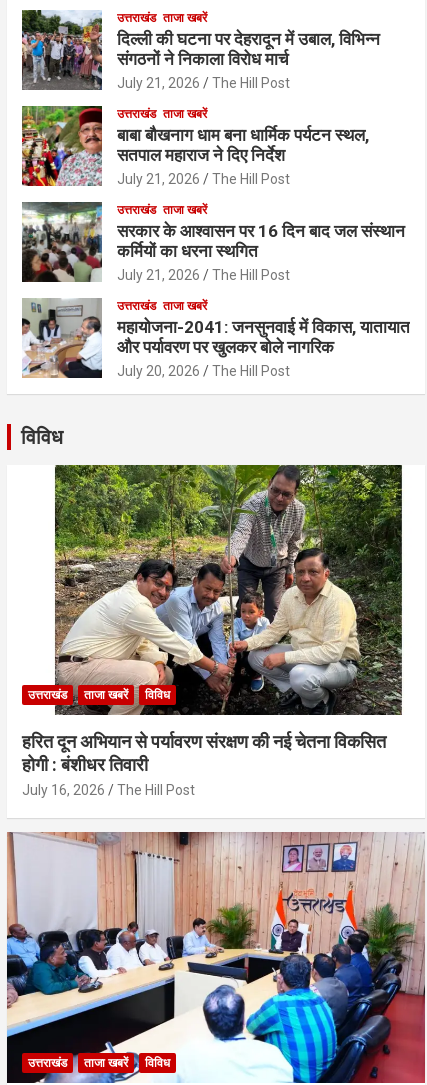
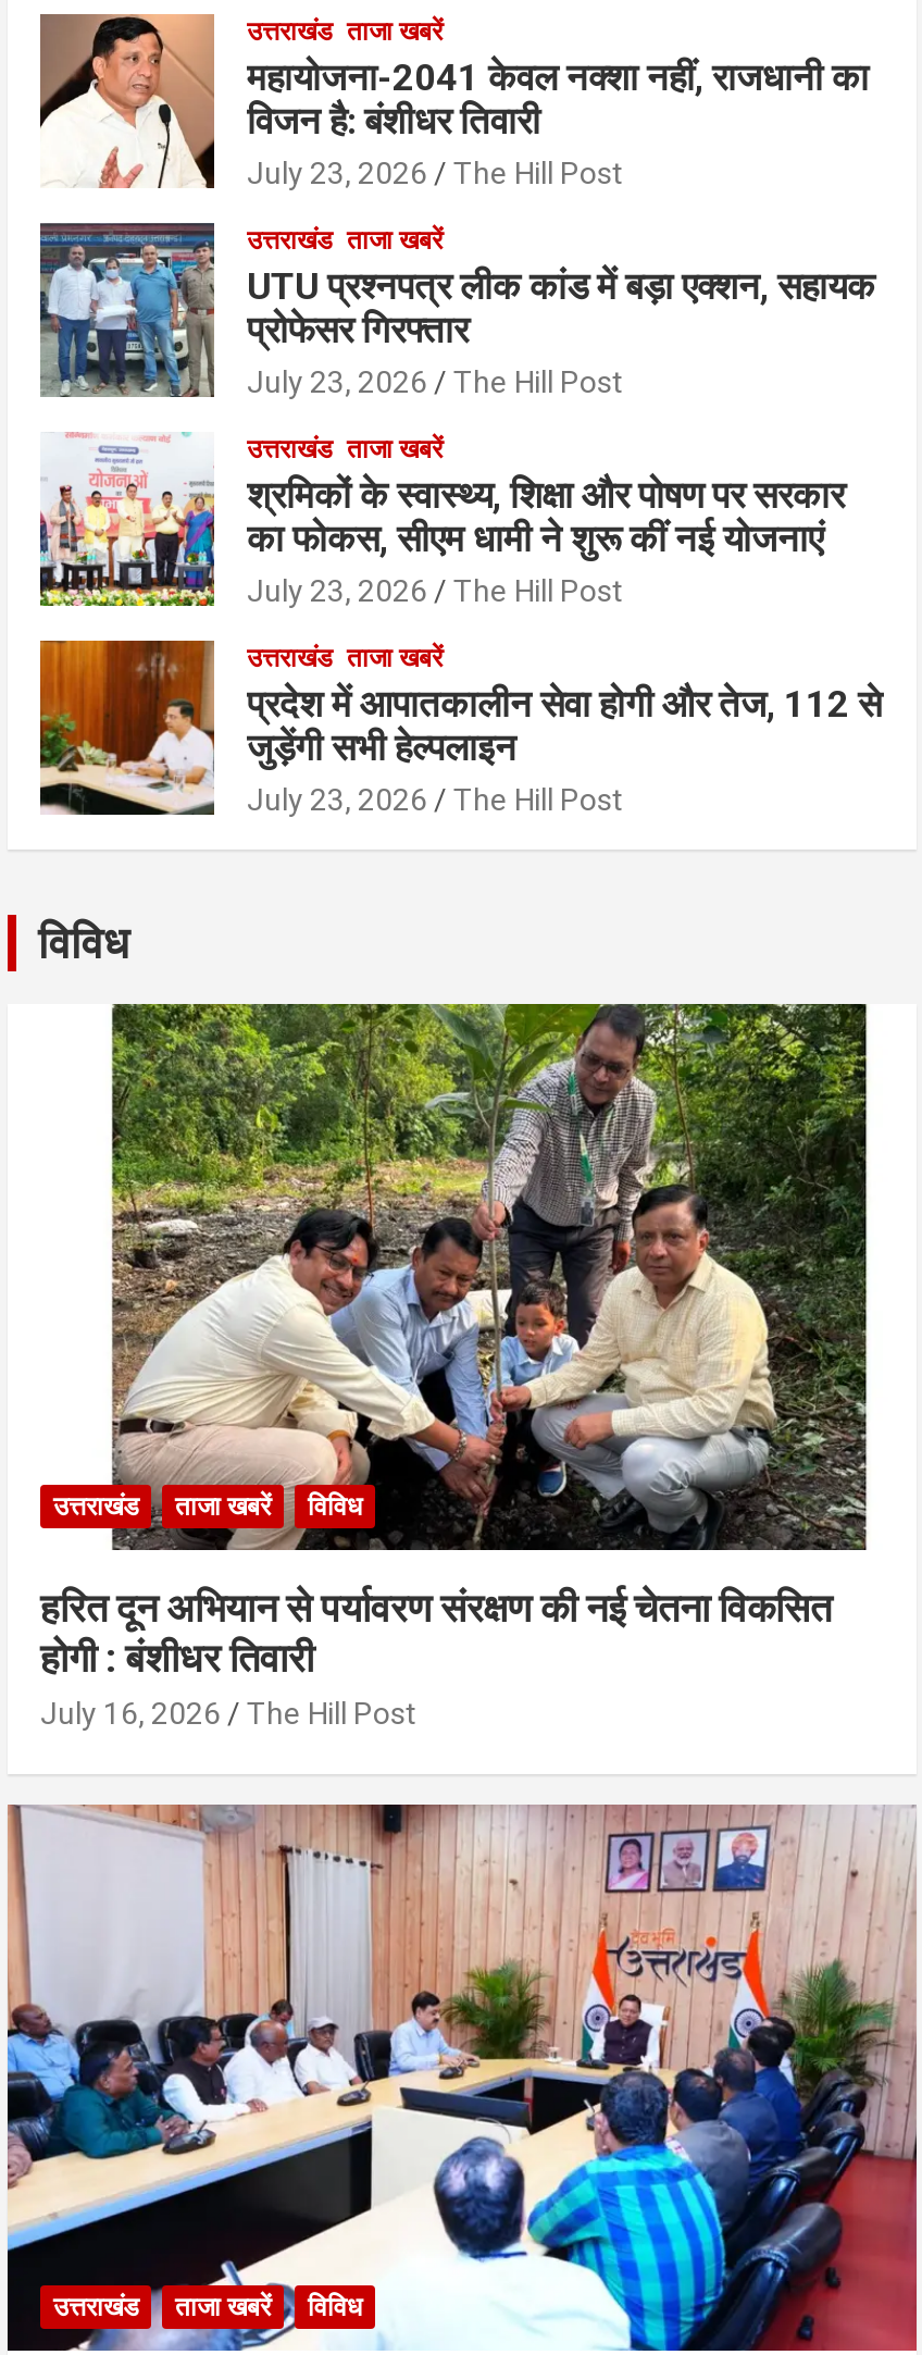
[21,9,380,91] [image] | दिल्ली की घटना पर देहरादून में उबाल, विभिन्न | संगठनों ने निकाला विरोध मार्च | July 21, 2026 -> [38,12,869,192] [image] | महायोजना-2041 केवल नक्शा नहीं, राजधानी का | विजन है: बंशीधर तिवारी | July 23, 2026
[21,105,369,187] [image] | बाबा बौखनाग धाम बना धार्मिक पर्यटन स्थल, | सतपाल महाराज ने दिए निर्देश | July 21, 2026 -> [38,221,875,401] [image] | UTU प्रश्नपत्र लीक कांड में बड़ा एक्शन, सहायक | प्रोफेसर गिरफ्तार | July 23, 2026
[21,201,405,283] [image] | सरकार के आश्वासन पर 16 दिन बाद जल संस्थान | कर्मियों का धरना स्थगित | July 21, 2026 -> [38,432,845,609] [image] | श्रमिकों के स्वास्थ्य, शिक्षा और पोषण पर सरकार | का फोकस, सीएम धामी ने शुरू कीं नई योजनाएं | July 23, 2026
[21,297,410,379] [image] | महायोजना-2041: जनसुनवाई में विकास, यातायात | और पर्यावरण पर खुलकर बोले नागरिक | July 20, 2026 -> [38,639,882,818] [image] | प्रदेश में आपातकालीन सेवा होगी और तेज, 112 से | जुड़ेंगी सभी हेल्पलाइन | July 23, 2026

